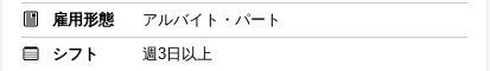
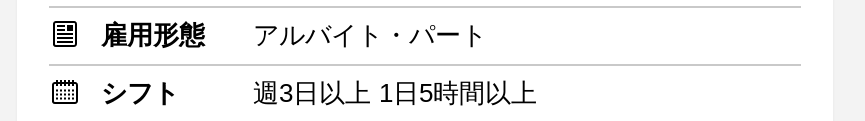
[142,45,212,63] 週3日以上 -> [253,78,537,108] 週3日以上 1日5時間以上

